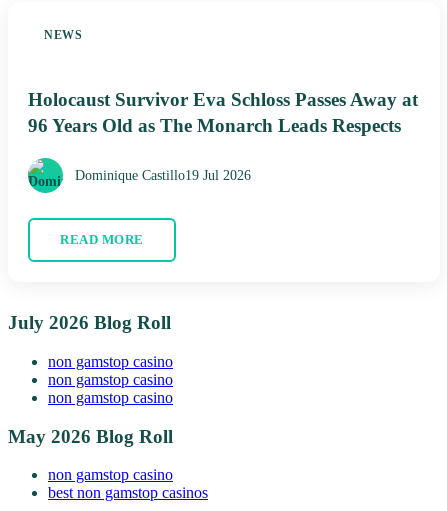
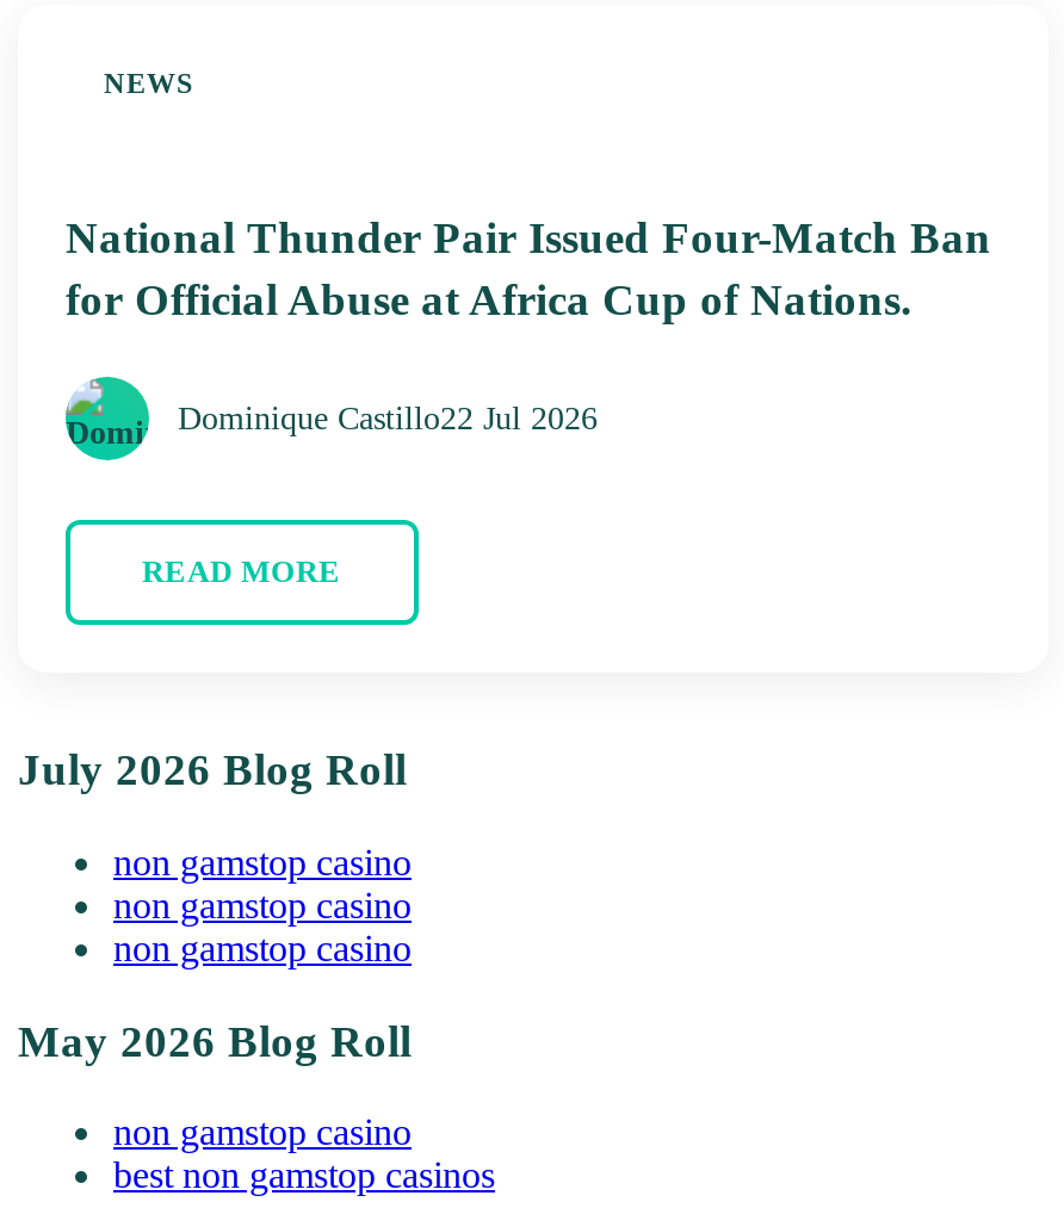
[28,89,418,136] Holocaust Survivor Eva Schloss Passes Away at | 96 Years Old as The Monarch Leads Respects -> [66,213,991,325] National Thunder Pair Issued Four-Match Ban | for Official Abuse at Africa Cup of Nations.
[75,168,251,183] Dominique Castillo19 Jul 2026 -> [178,400,598,436] Dominique Castillo22 Jul 2026

